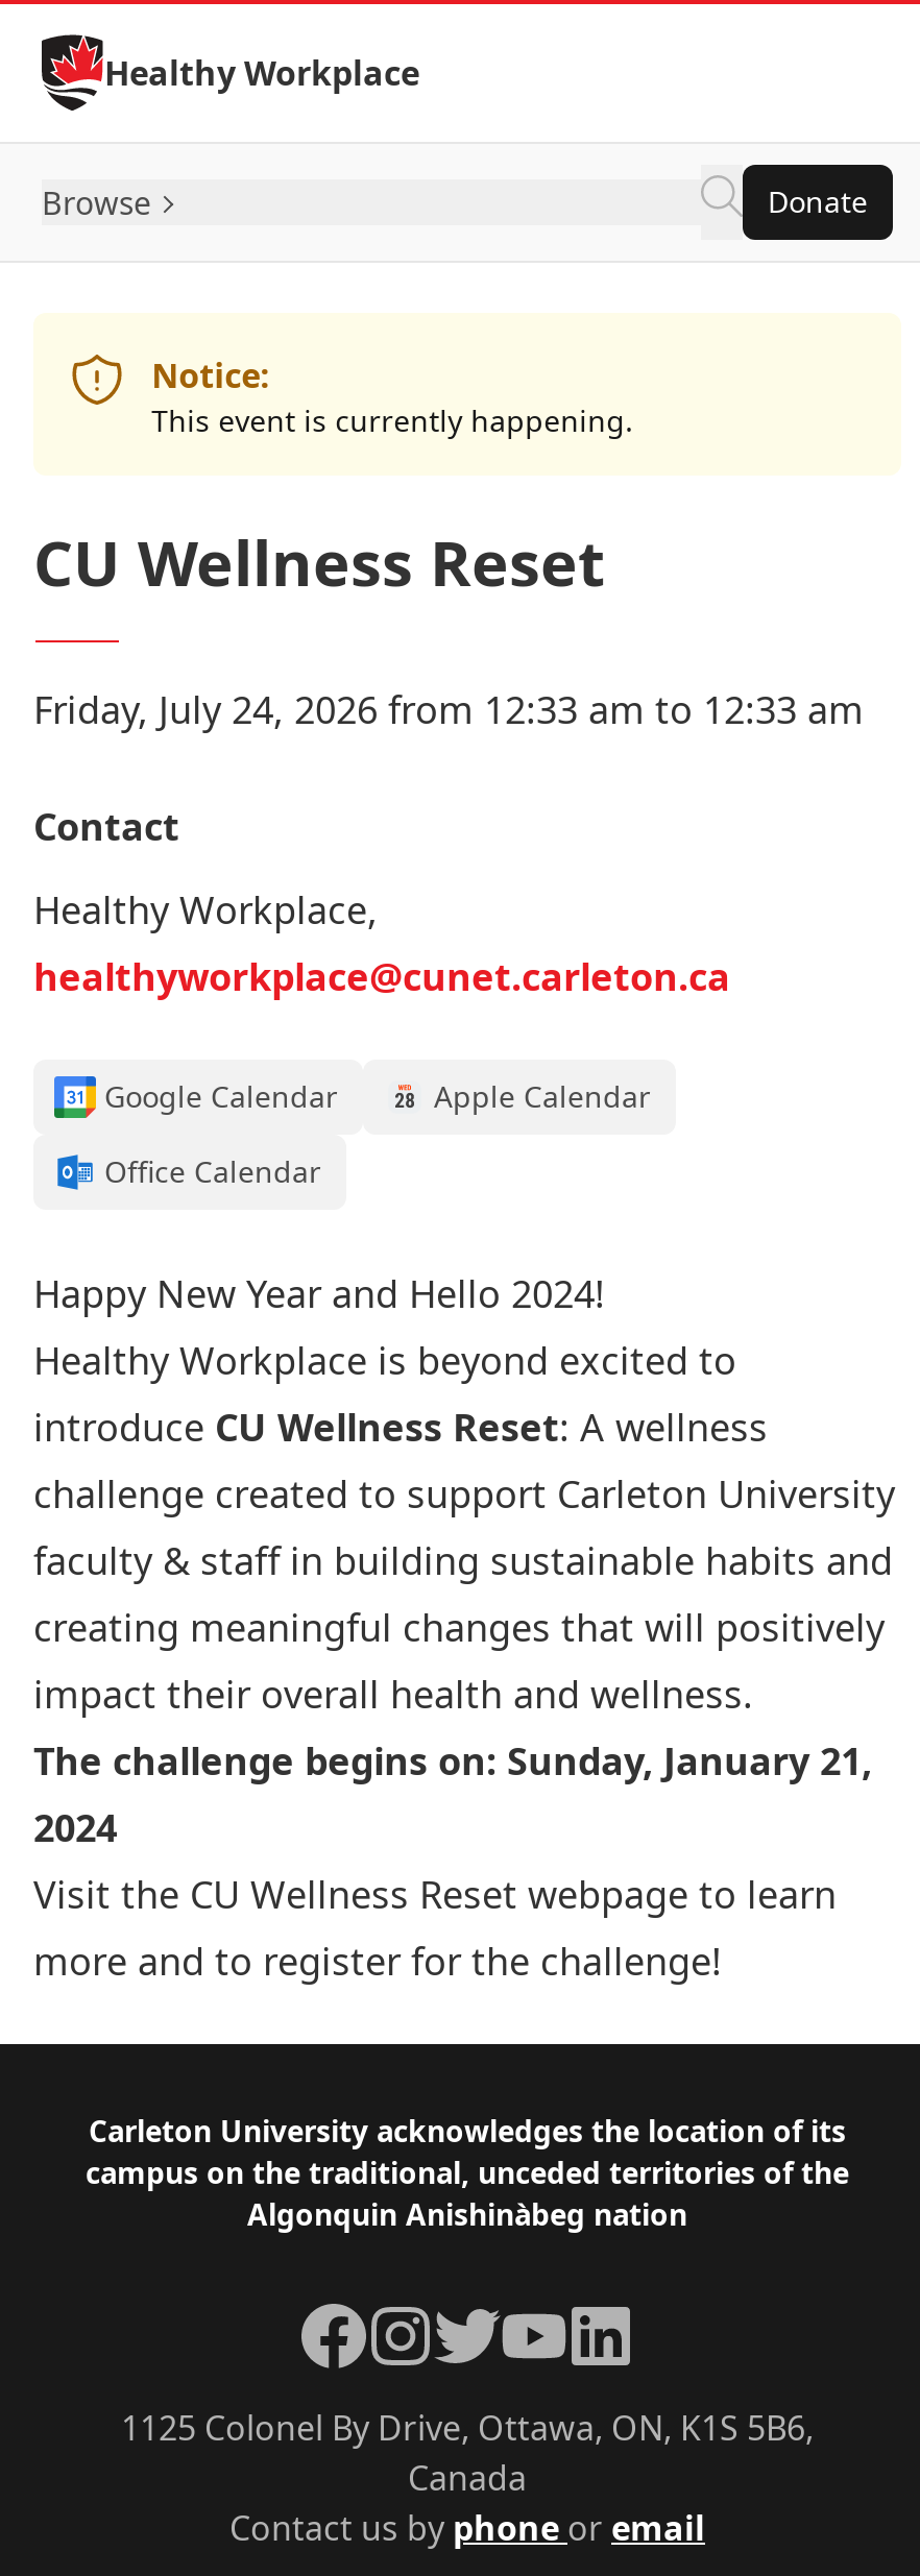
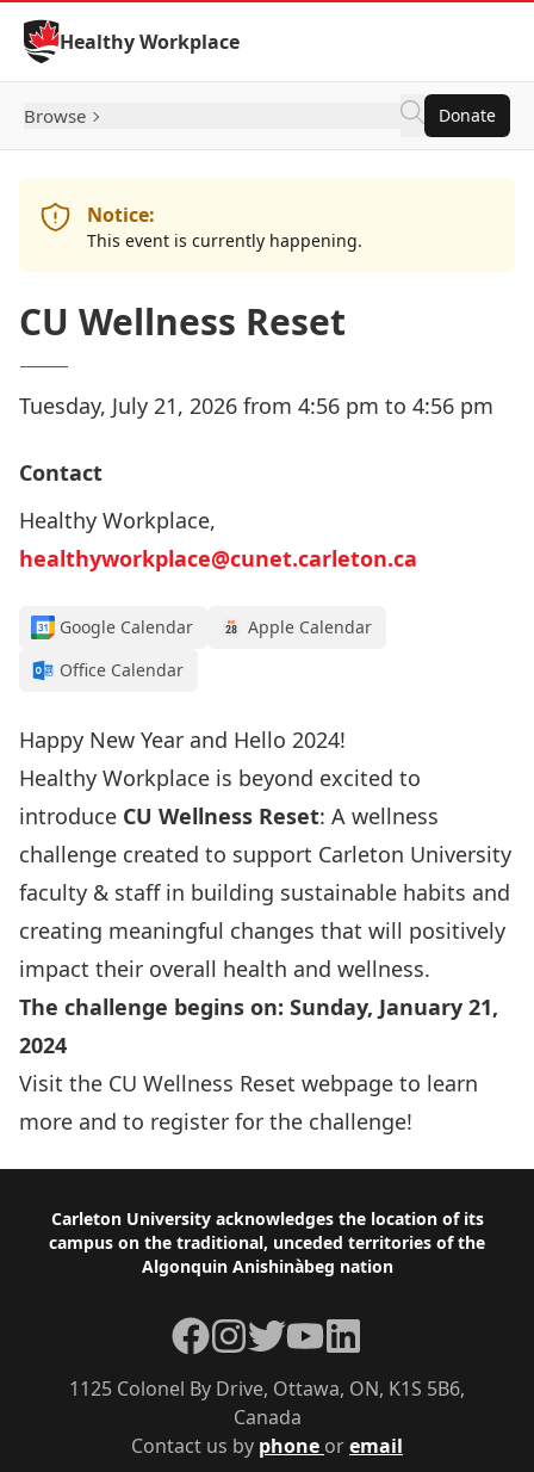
[33,684,864,734] Friday, July 24, 2026 from 12:33 am to 12:33 am -> [19,391,493,420] Tuesday, July 21, 2026 from 4:56 pm to 4:56 pm

